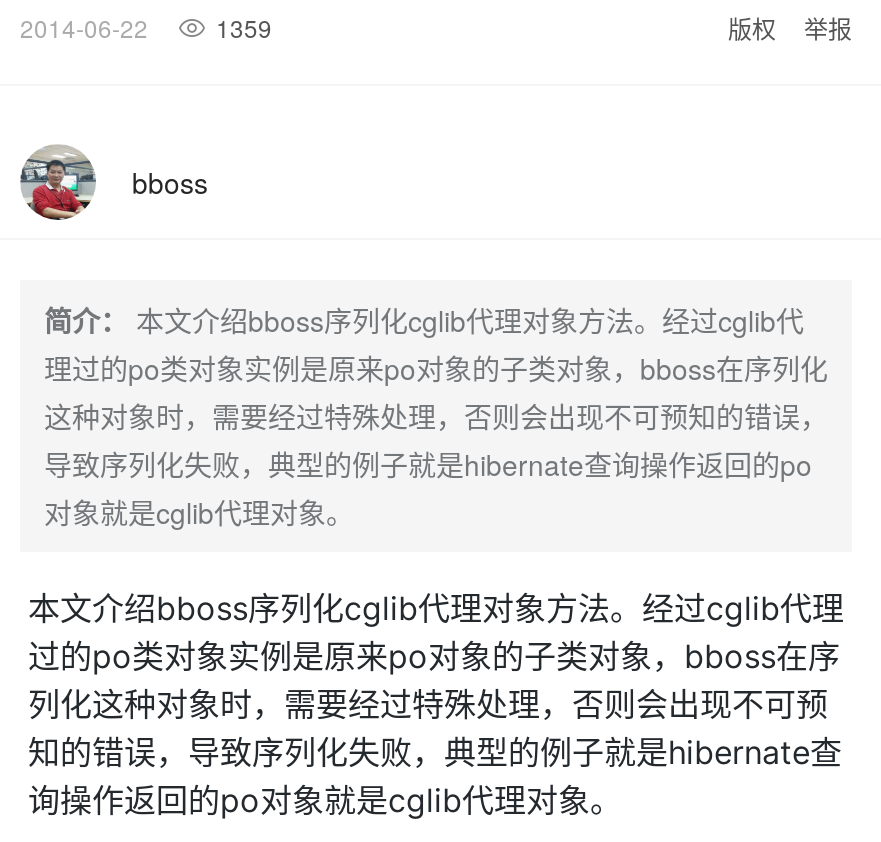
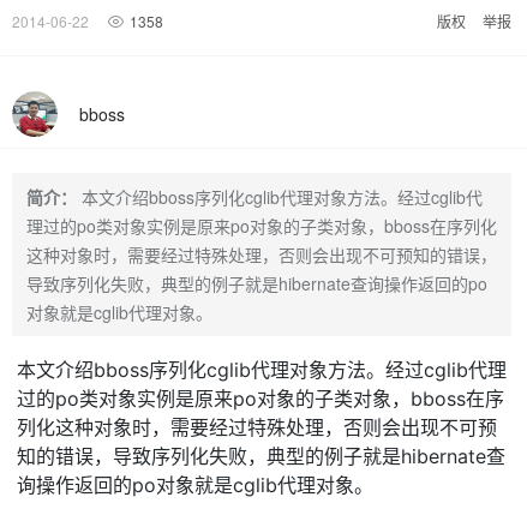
[20,10,272,44] 2014-06-22 1359 -> [12,11,163,31] 2014-06-22 1358

